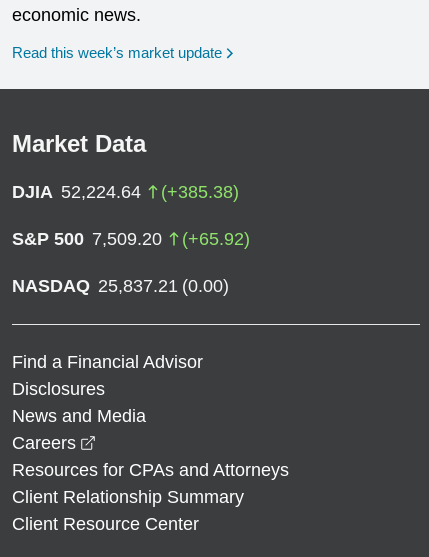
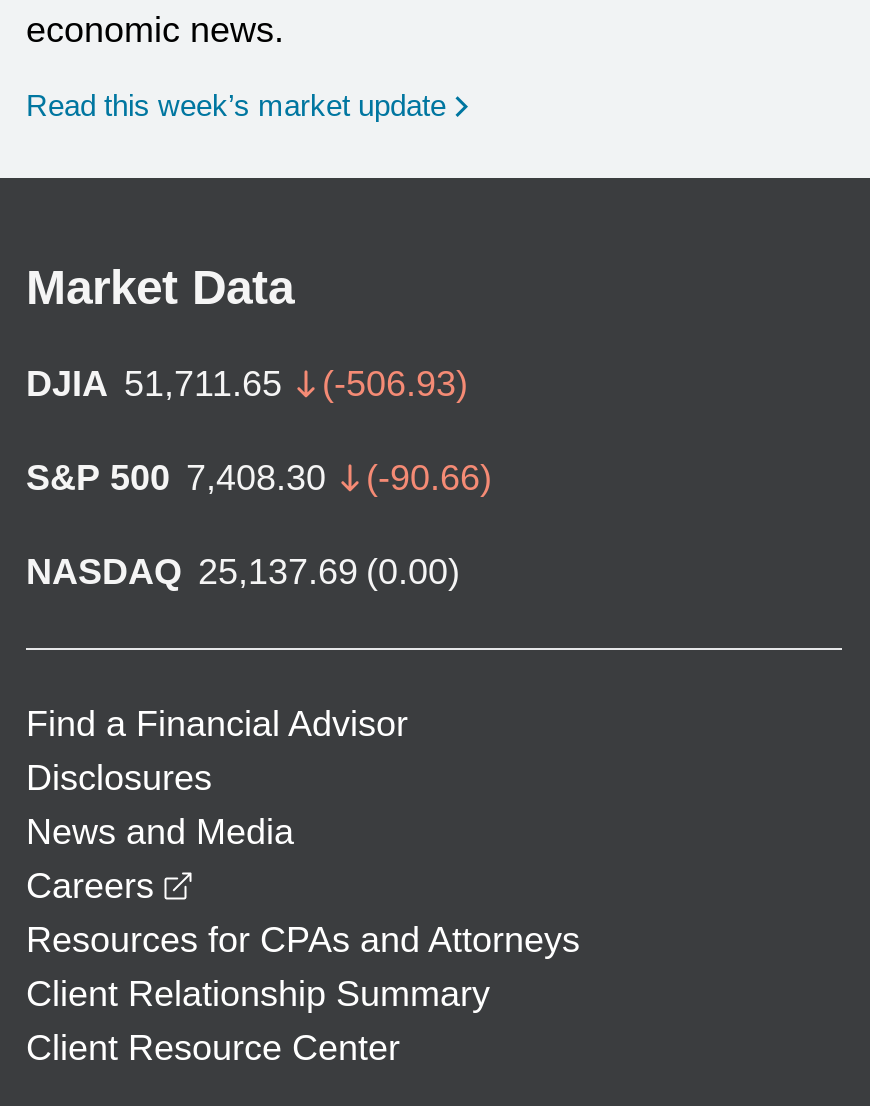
[12,182,239,202] DJIA 52,224.64 | (+385.38) -> [26,364,468,404] DJIA 51,711.65 | (-506.93)
[12,229,250,249] S&P 500 7,509.20 | (+65.92) -> [26,458,492,498] S&P 500 7,408.30 | (-90.66)
[12,276,229,296] NASDAQ 25,837.21 (0.00) -> [26,552,460,592] NASDAQ 25,137.69 (0.00)

